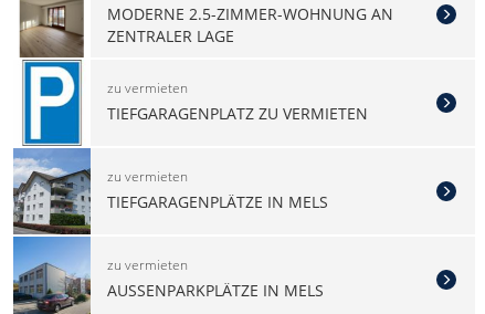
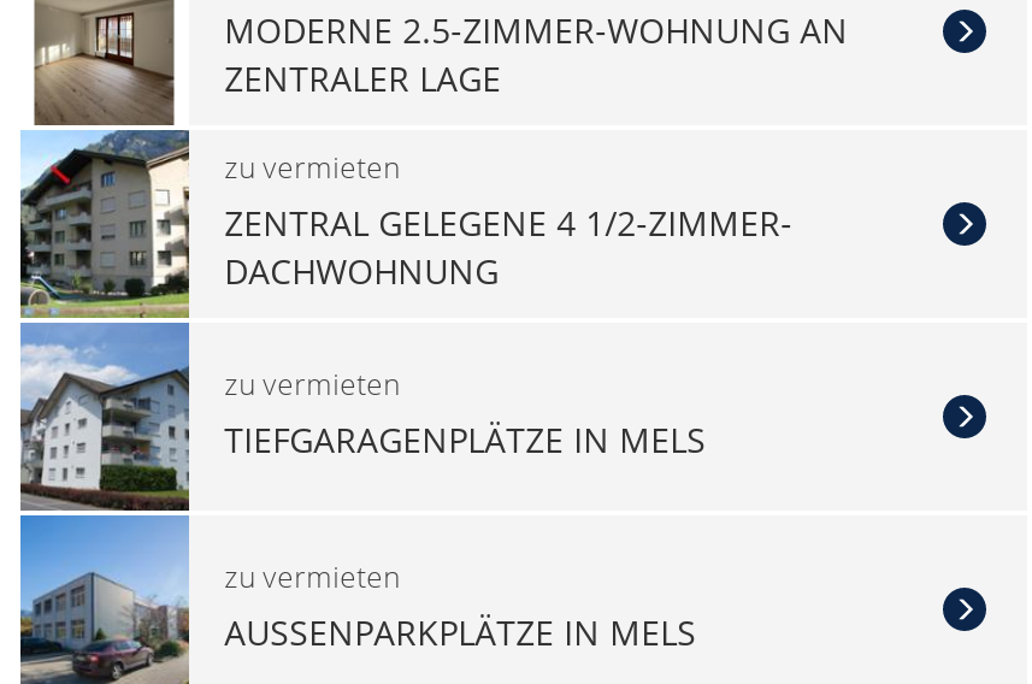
[13,60,368,147] [image] | TIEFGARAGENPLATZ ZU VERMIETEN -> [18,128,793,320] [image] | ZENTRAL GELEGENE 4 1/2-ZIMMER- | DACHWOHNUNG

